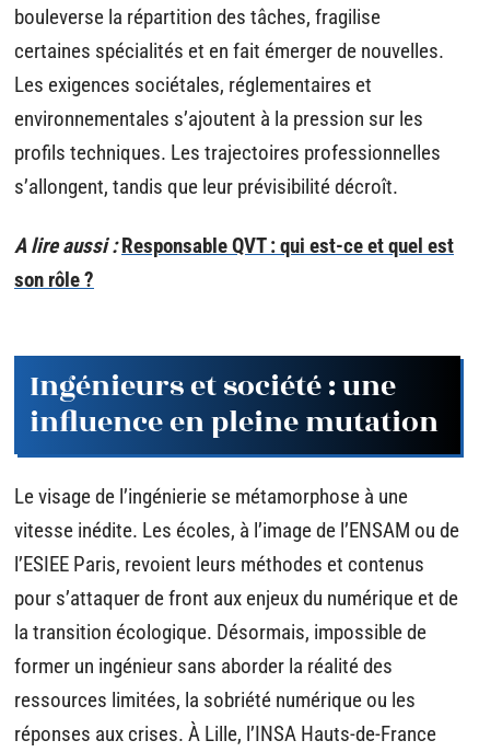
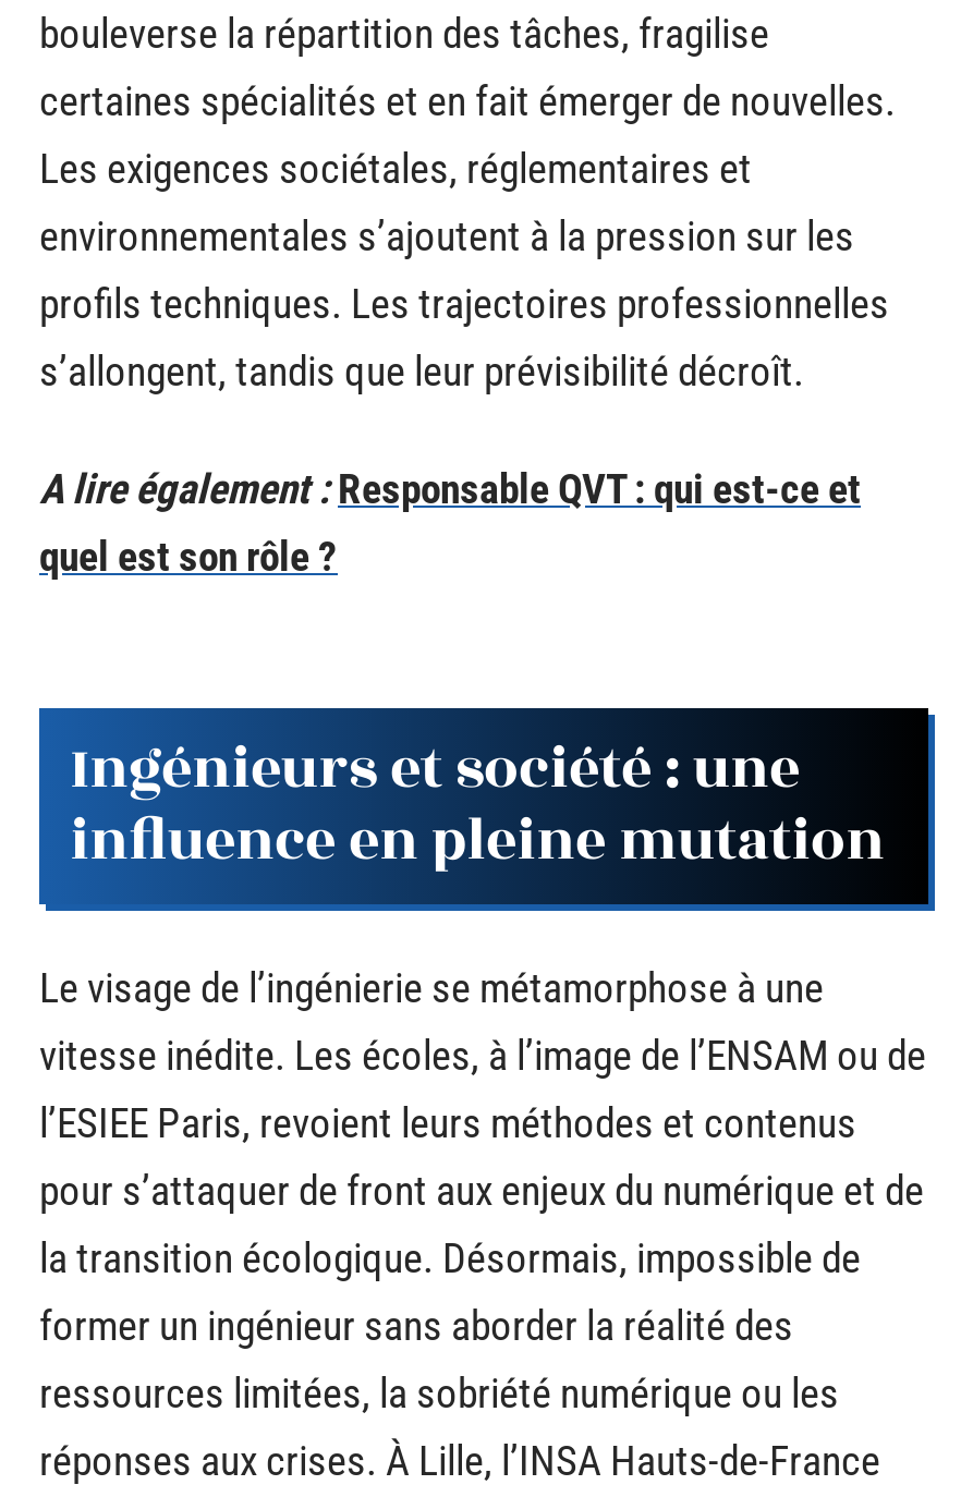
[14,233,454,292] A lire aussi : Responsable QVT : qui est-ce et quel est | son rôle ? -> [39,463,861,581] A lire également : Responsable QVT : qui est-ce et | quel est son rôle ?

